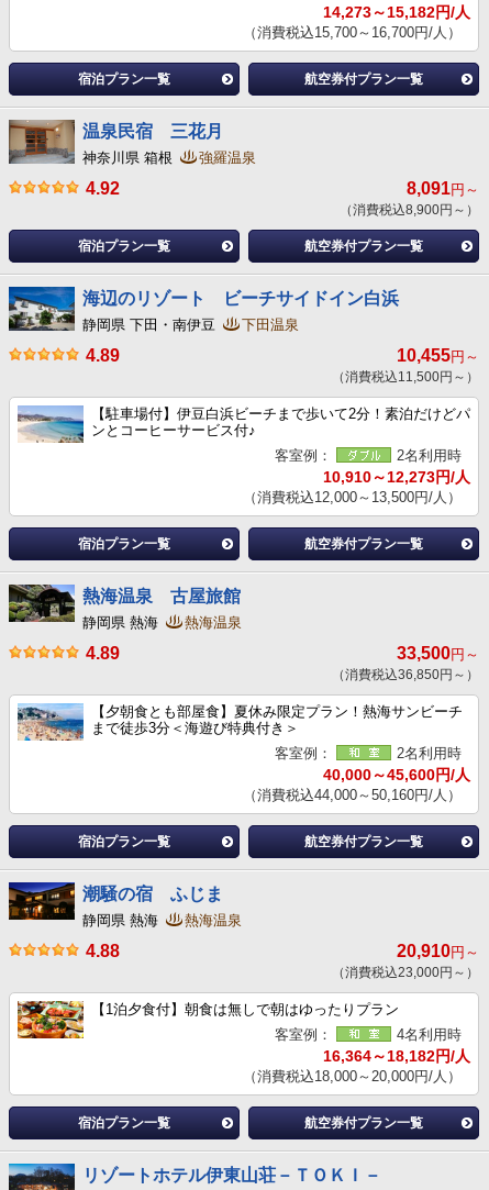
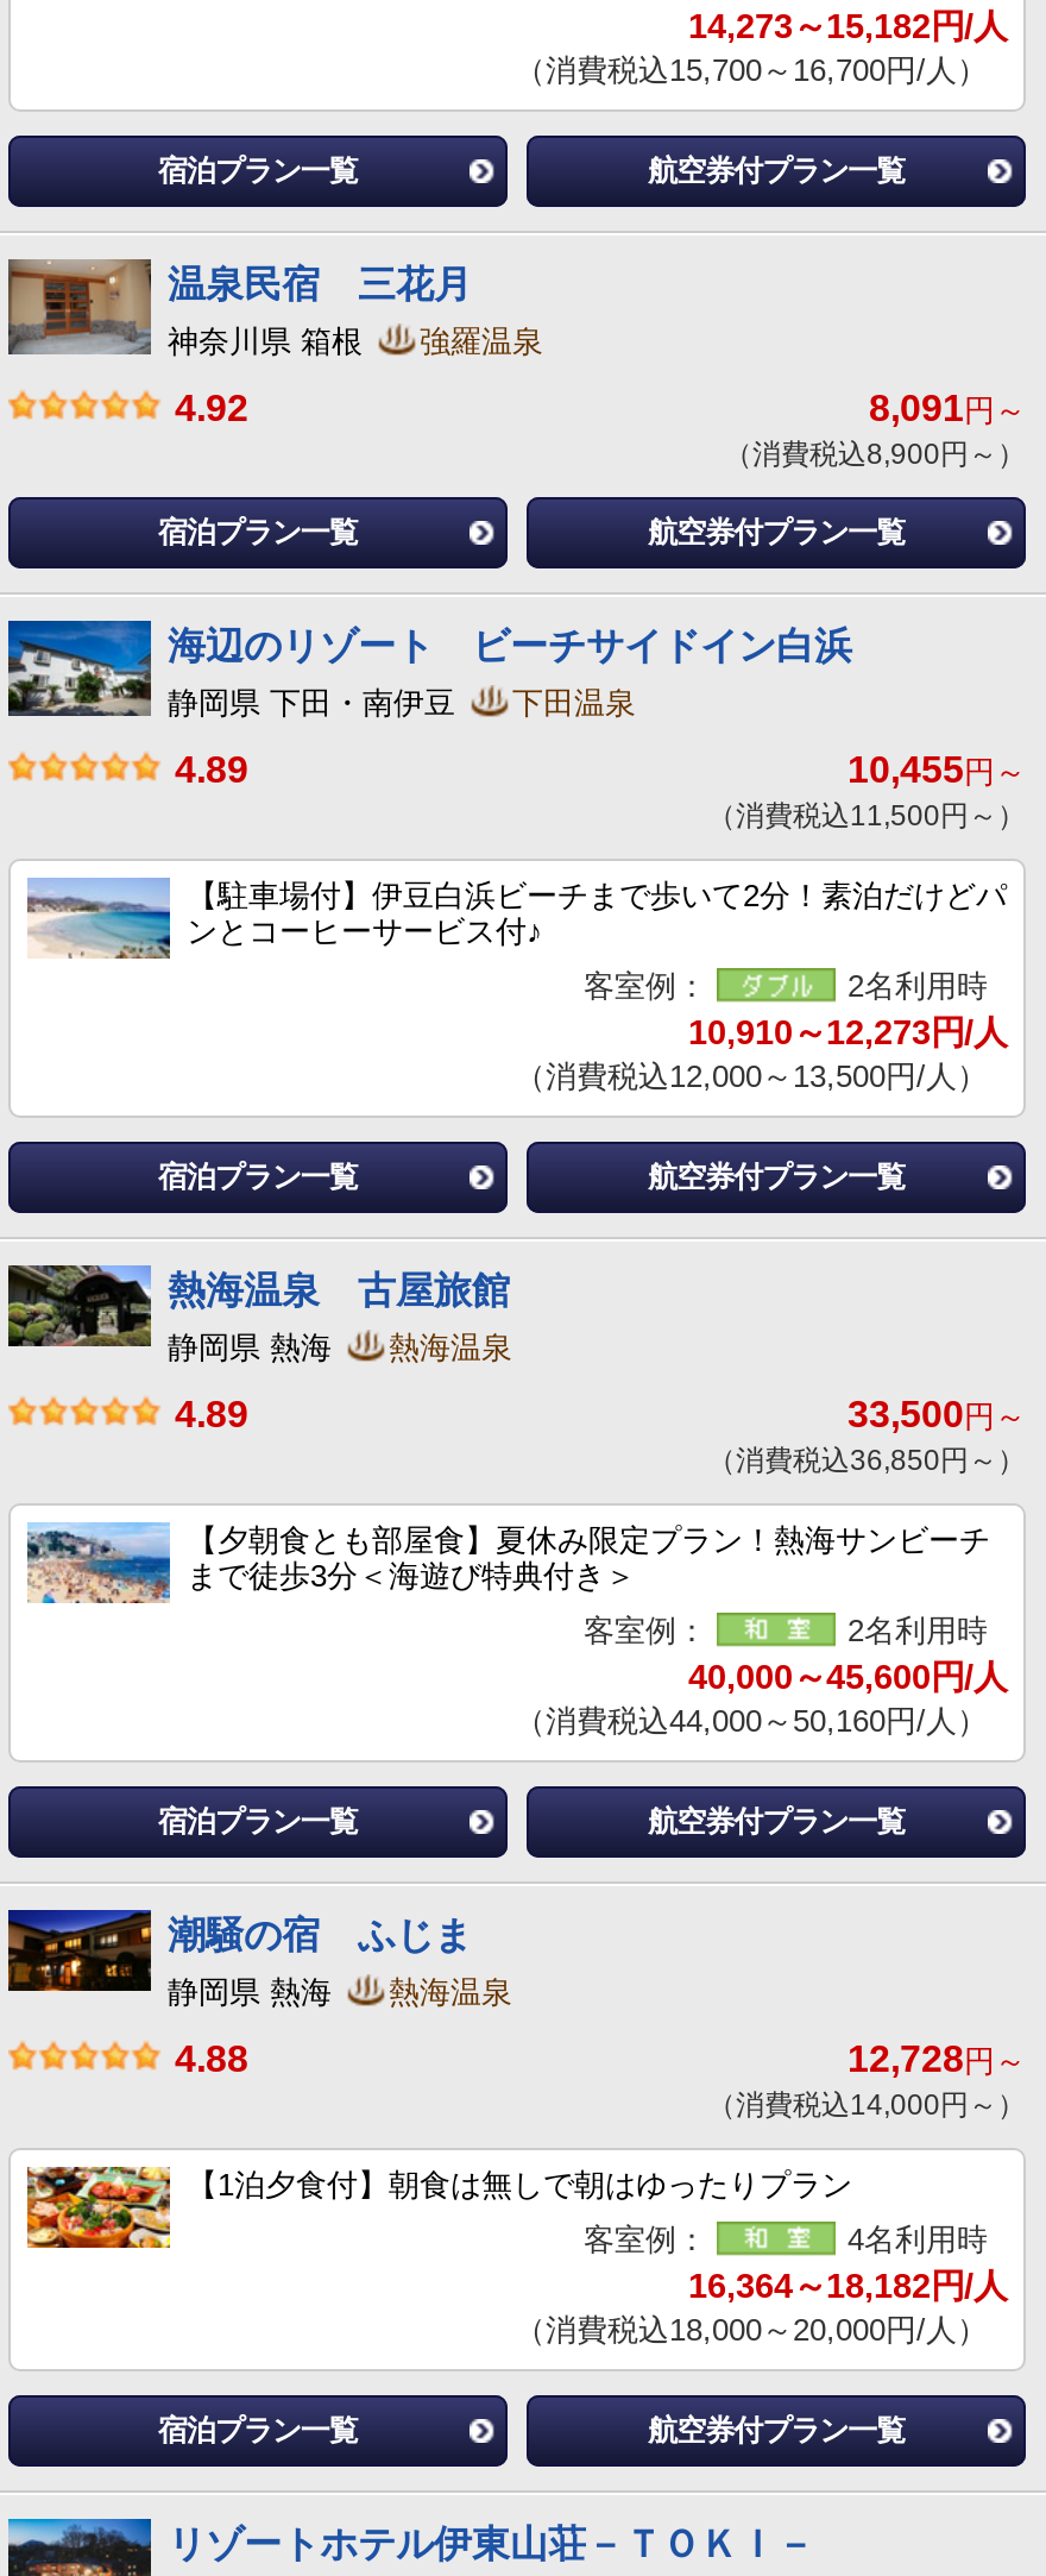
[397,942,479,960] 20,910円～ -> [847,2038,1026,2079] 12,728円～
[332,965,479,980] （消費税込23,000円～） -> [707,2088,1026,2122] （消費税込14,000円～）

